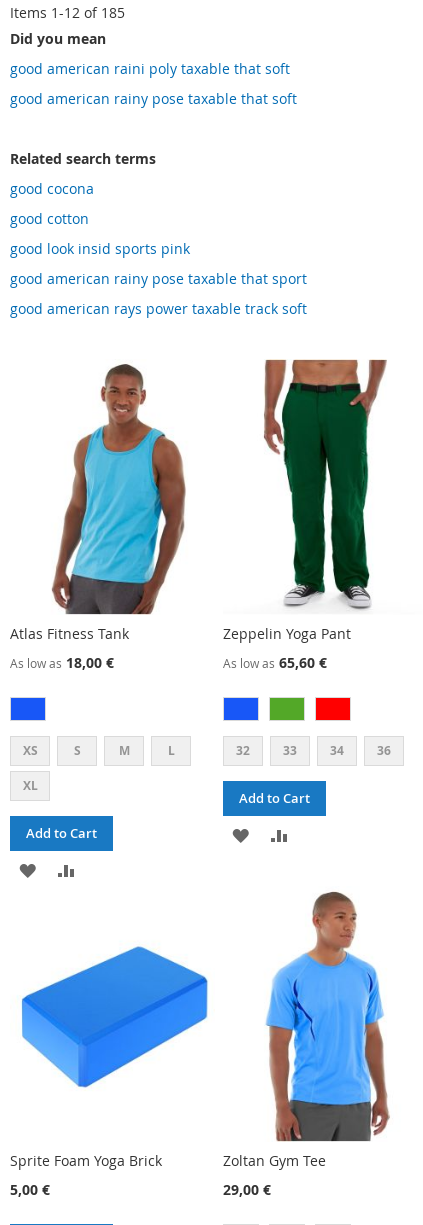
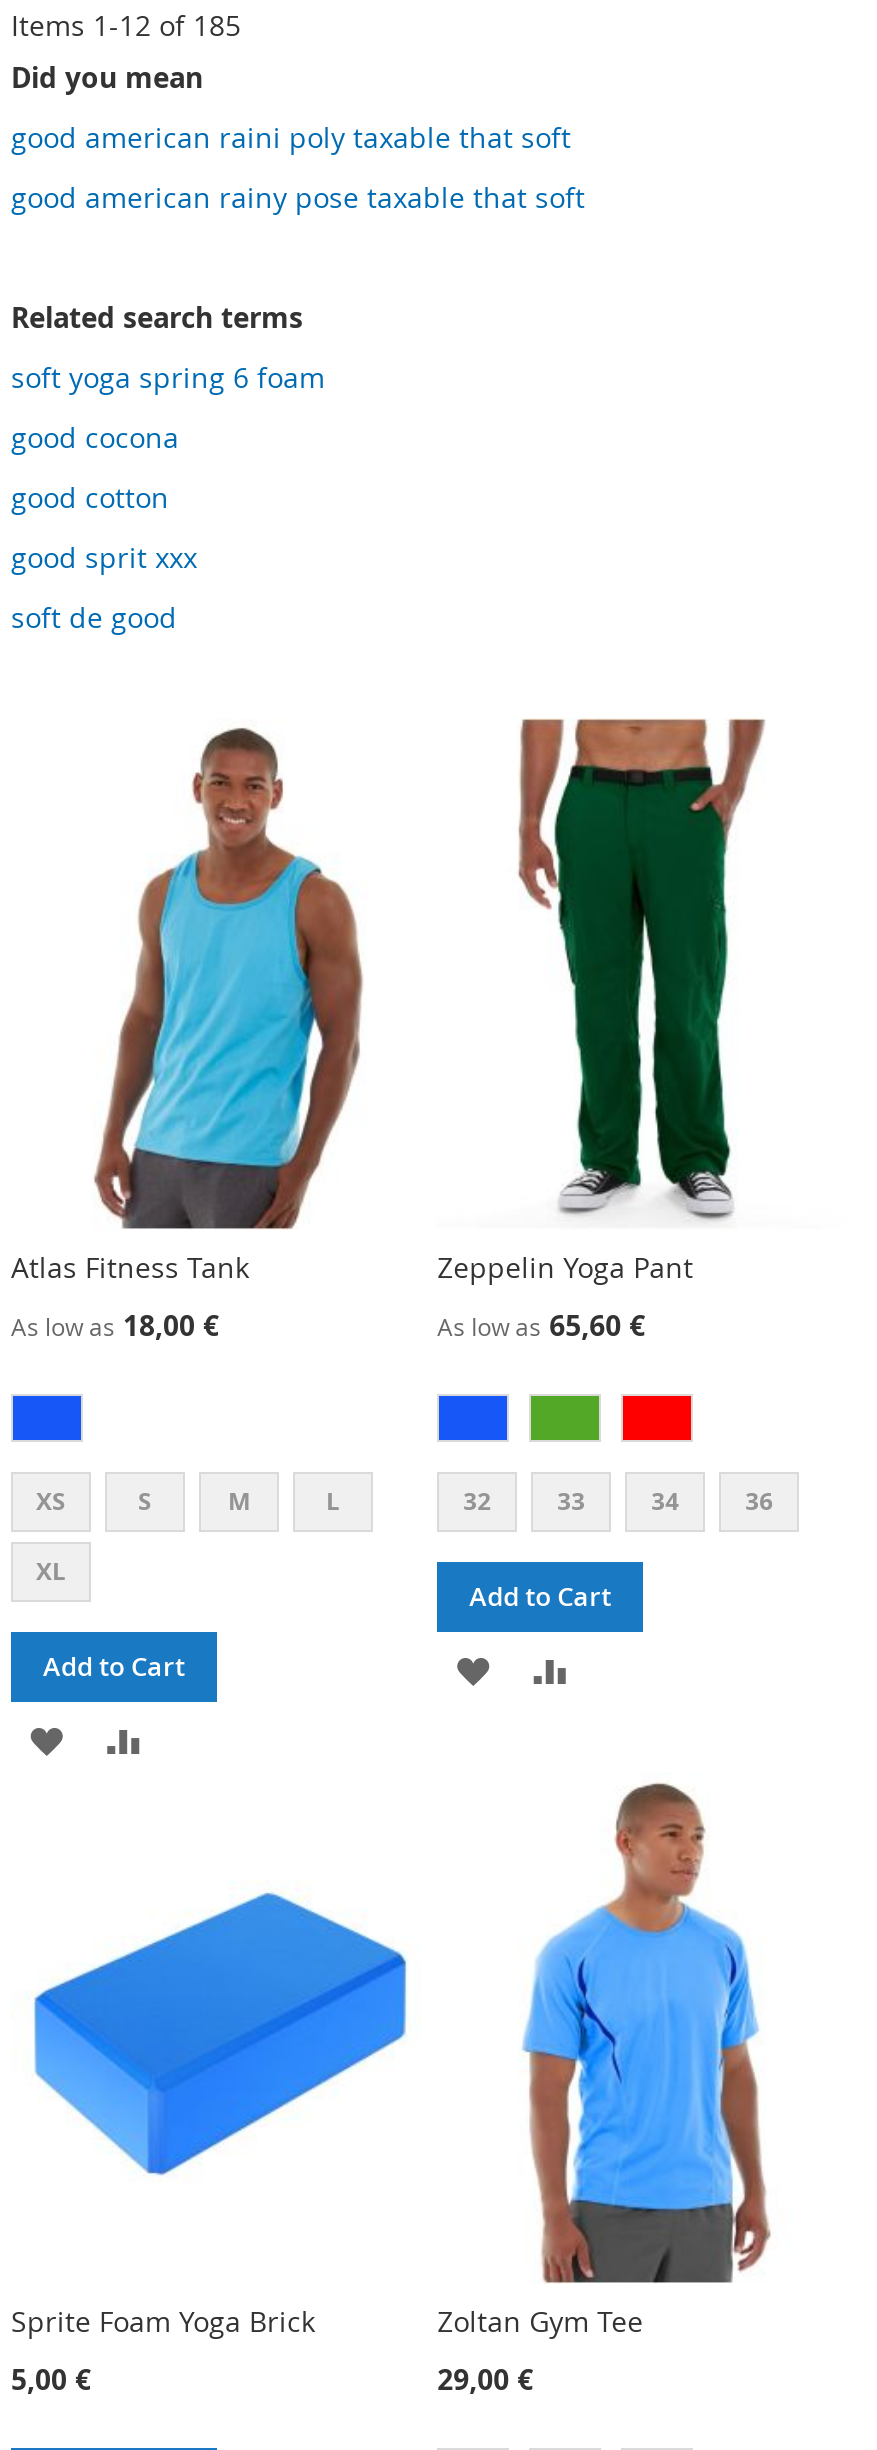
none -> [11,359,325,397] soft yoga spring 6 foam
moved [10,179,94,228] -> [11,419,179,517]: good cocona | good cotton
[10,239,307,318] good look insid sports pink | good american rainy pose taxable that sport | good american rays power taxable track soft -> [11,539,197,637] good sprit xxx | soft de good

